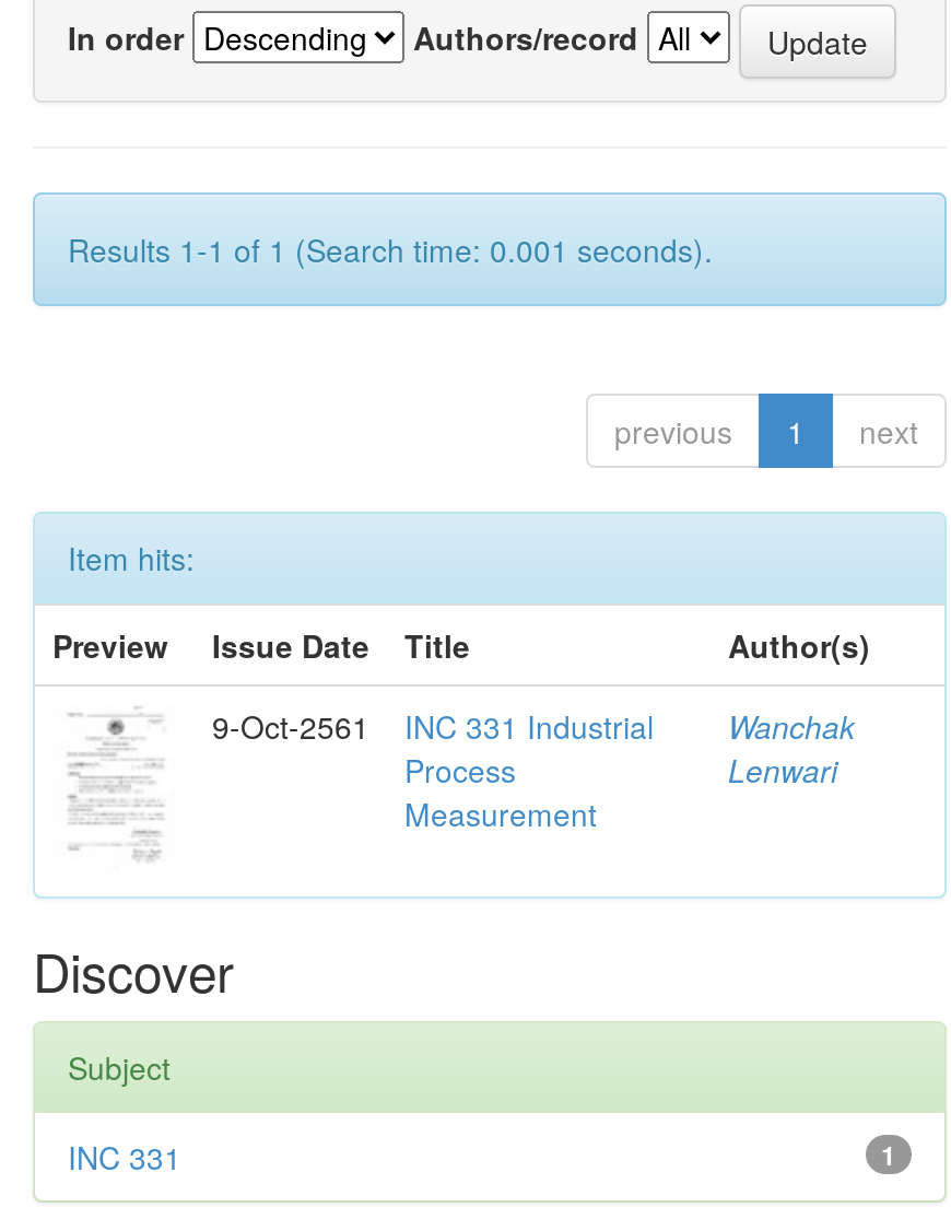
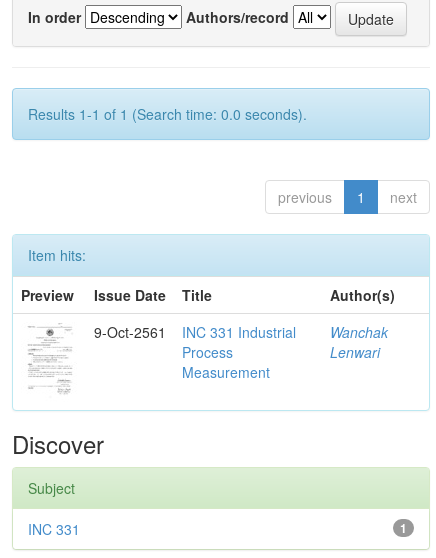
[68,227,713,271] Results 1-1 of 1 (Search time: 0.001 seconds). -> [28,104,307,124] Results 1-1 of 1 (Search time: 0.0 seconds).

